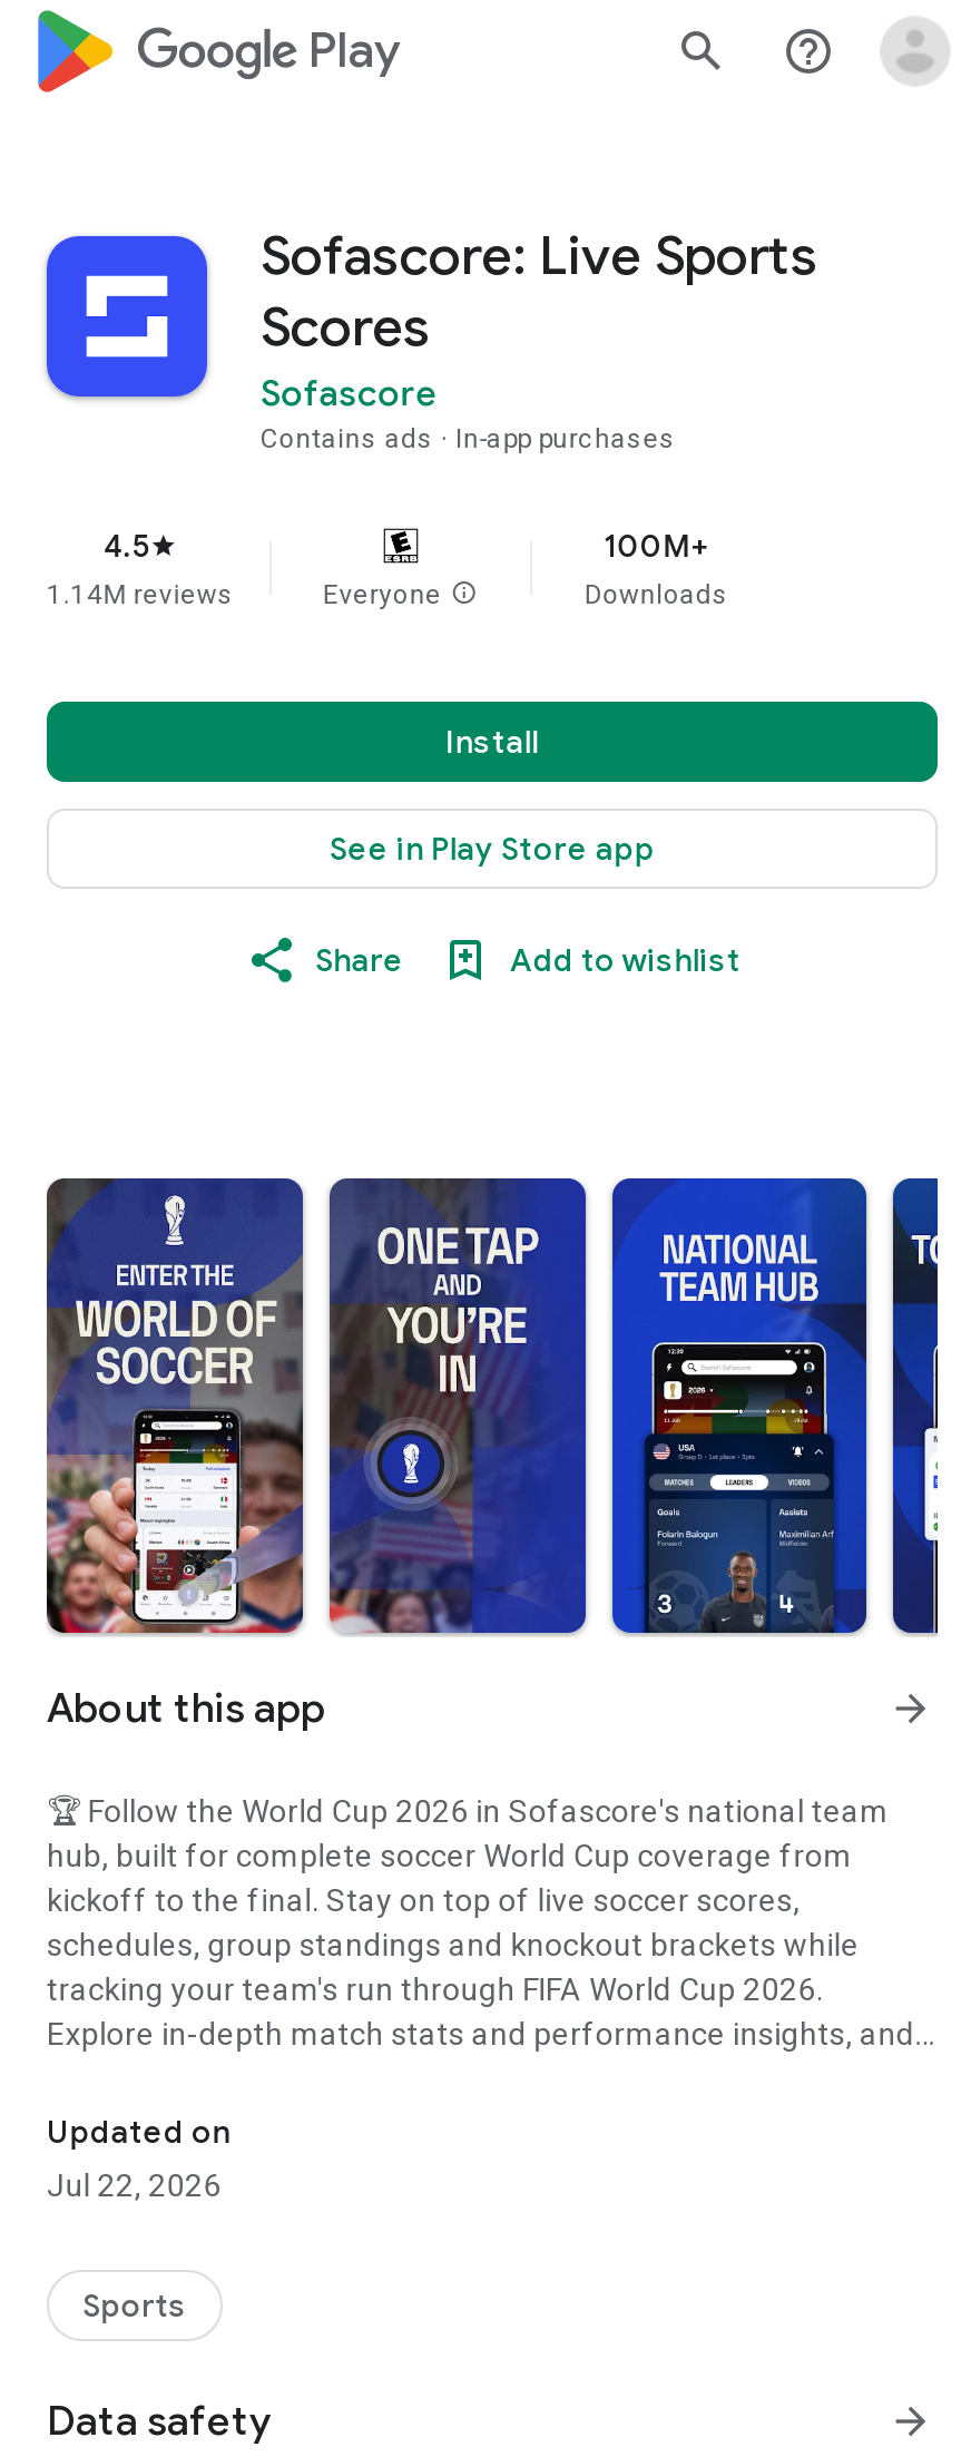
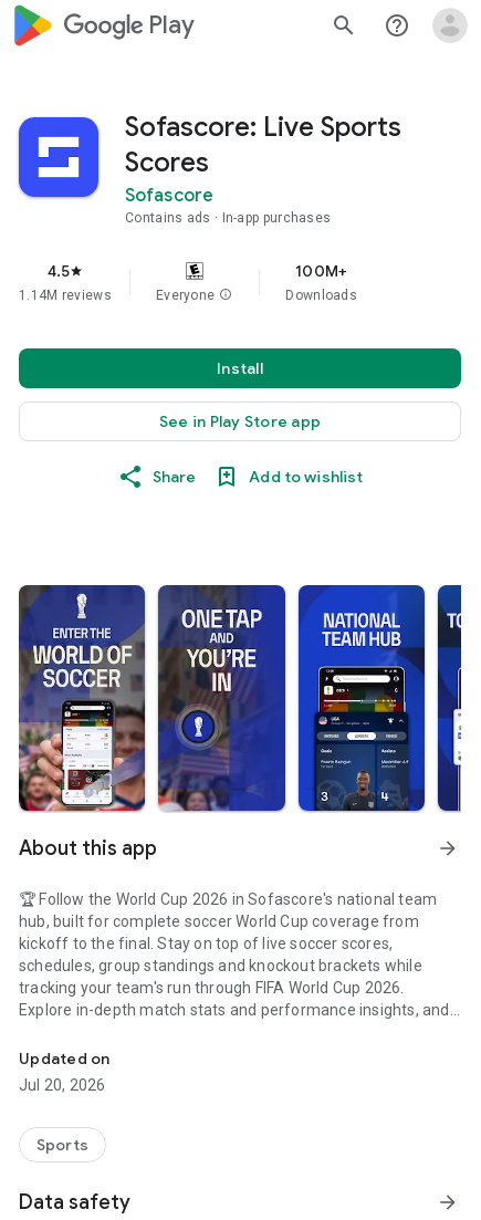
[47,2167,221,2203] Jul 22, 2026 -> [19,1076,105,1094] Jul 20, 2026

